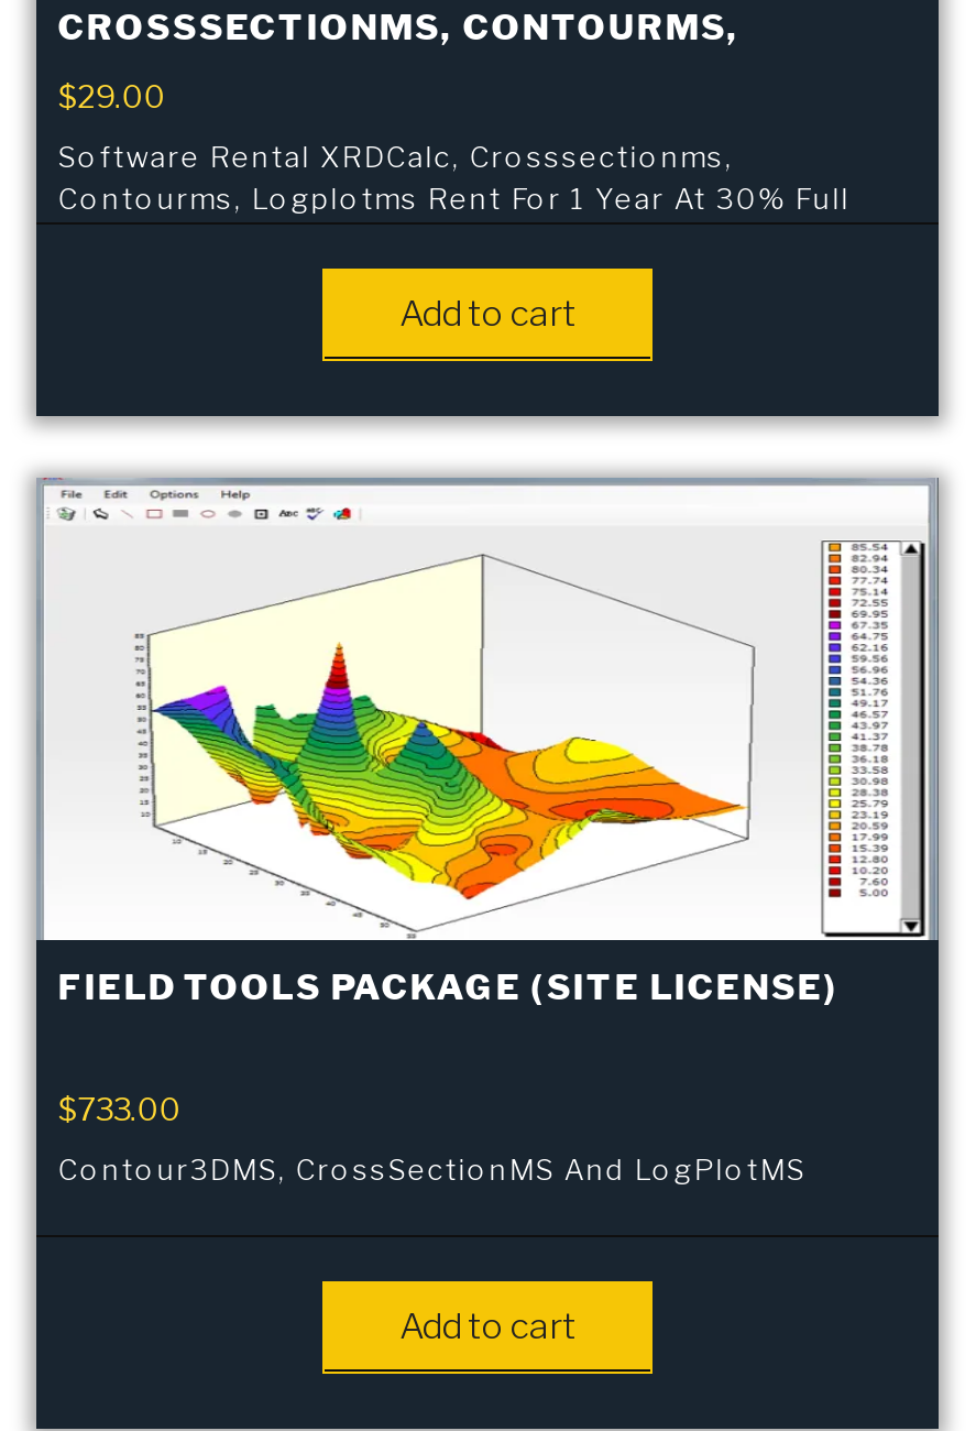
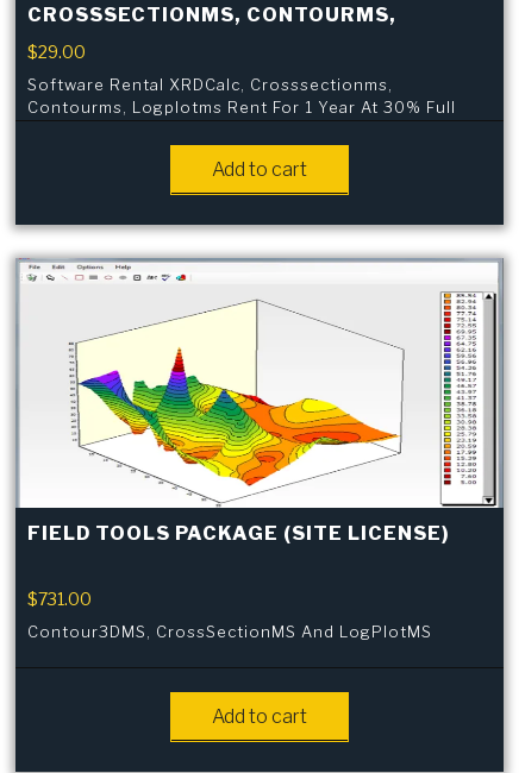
[58,1089,181,1127] $733.00 -> [27,588,91,609] $731.00

